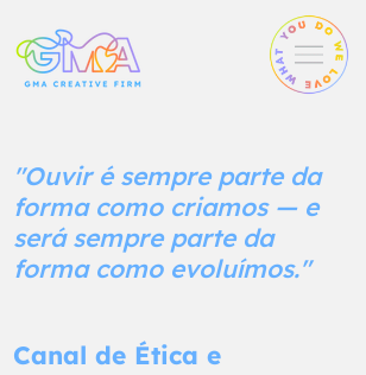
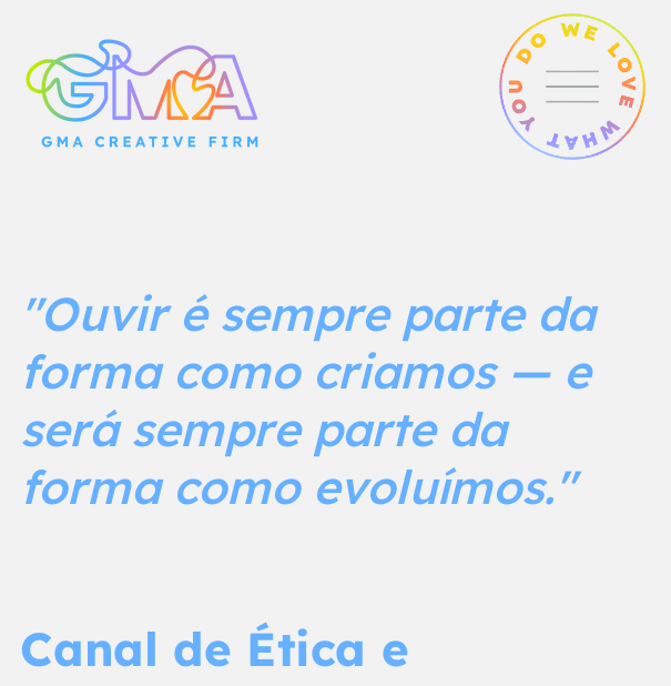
[269,14,349,94] [image] -> [497,16,648,160] [image]

